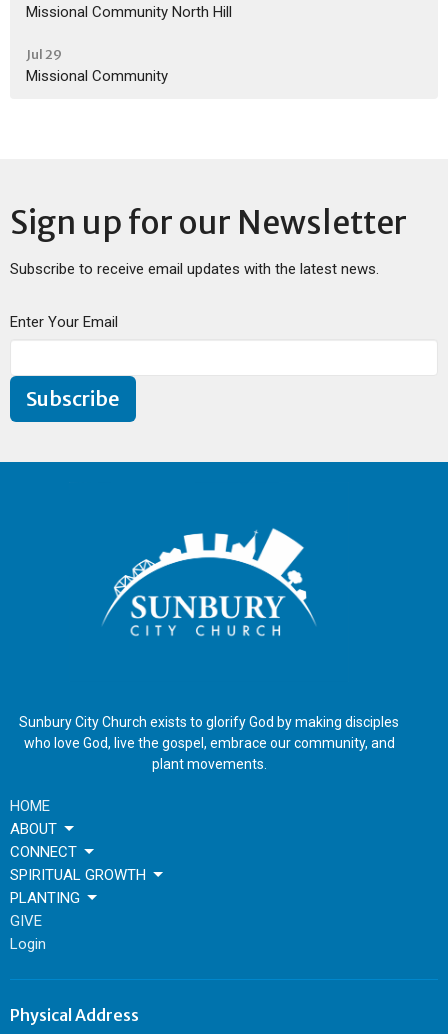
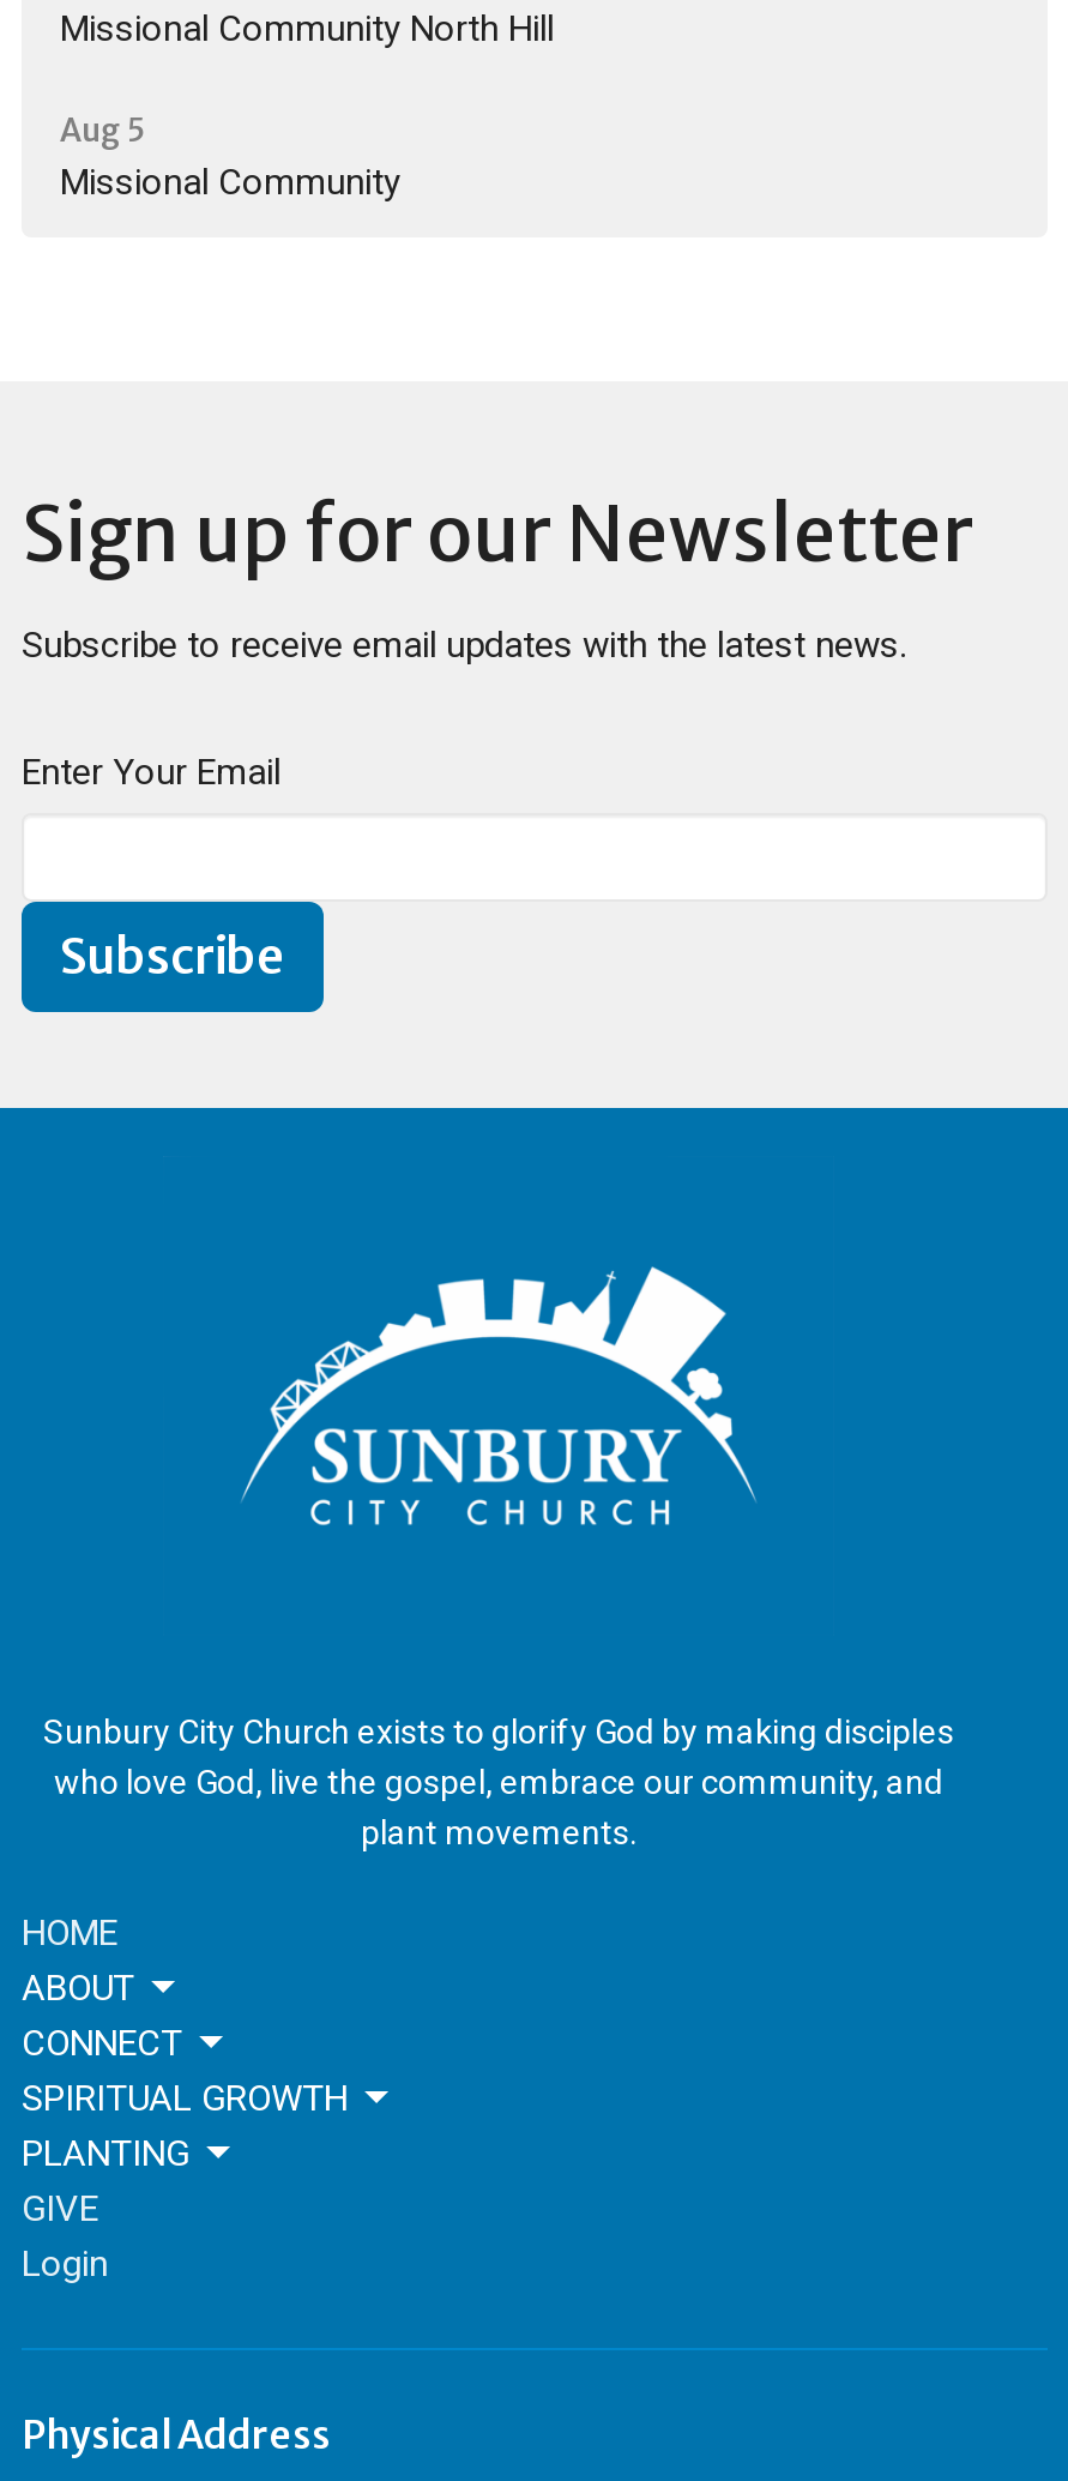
[26,46,62,63] Jul 29 -> [60,110,146,150] Aug 5

